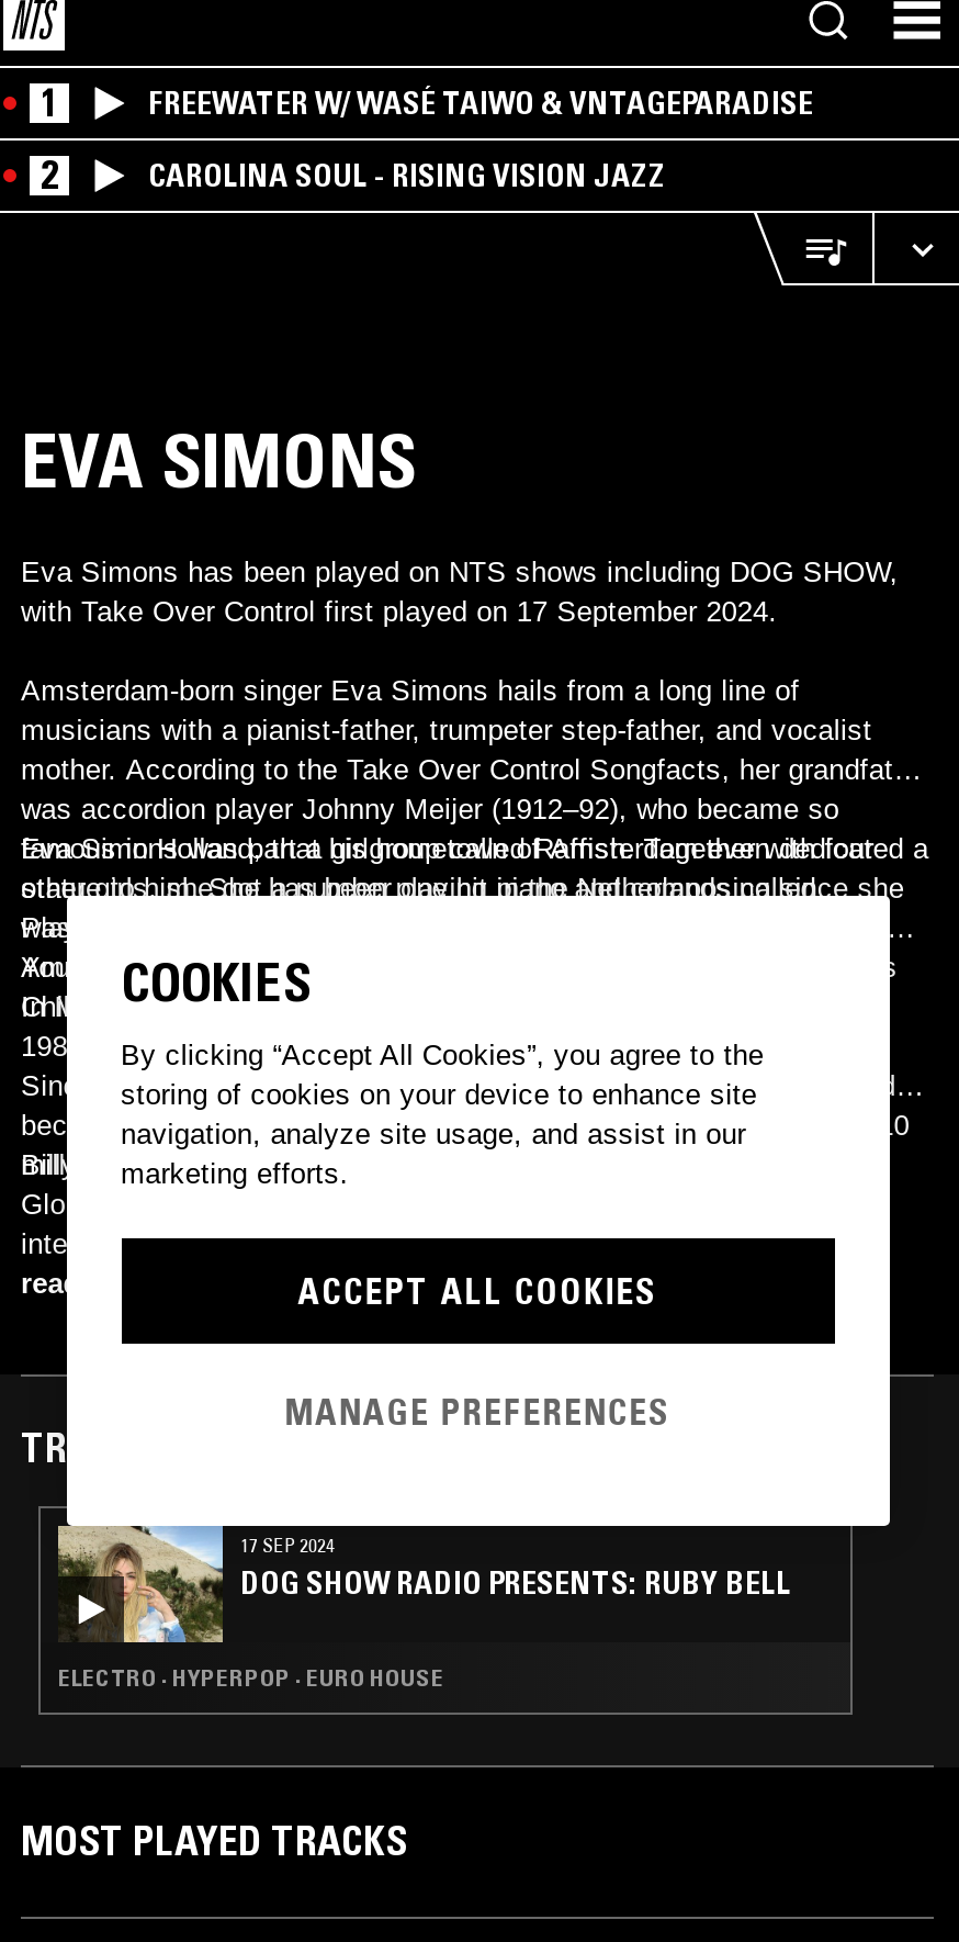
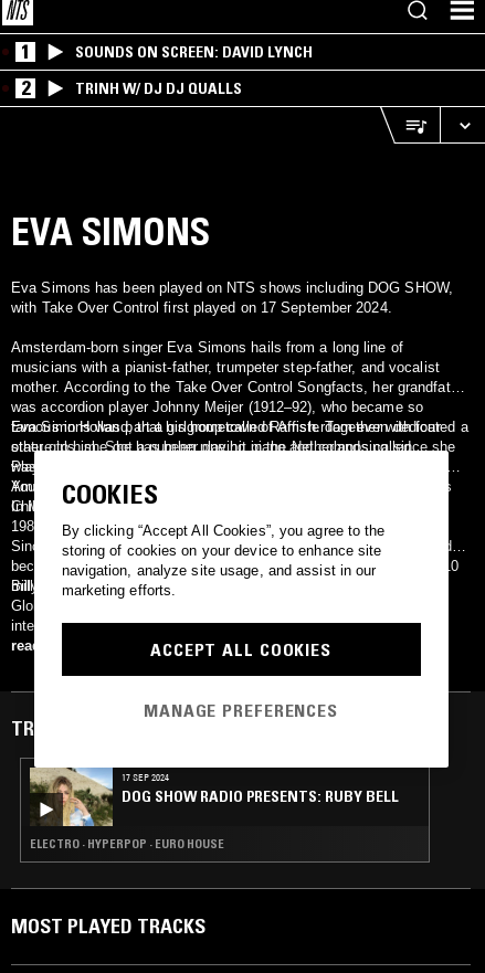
[148,83,813,123] FREEWATER W/ WASÉ TAIWO & VNTAGEPARADISE -> [75,42,313,62] SOUNDS ON SCREEN: DAVID LYNCH
[148,156,666,195] CAROLINA SOUL - RISING VISION JAZZ -> [75,78,242,98] TRINH W/ DJ DJ QUALLS

